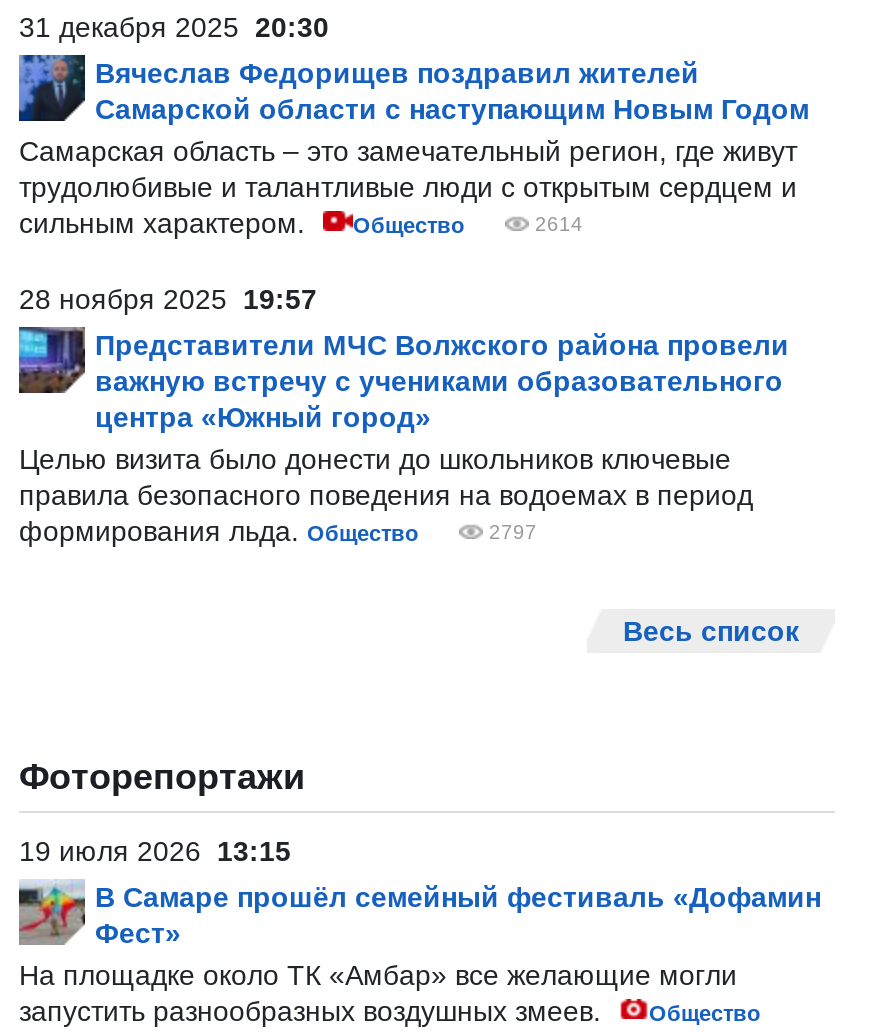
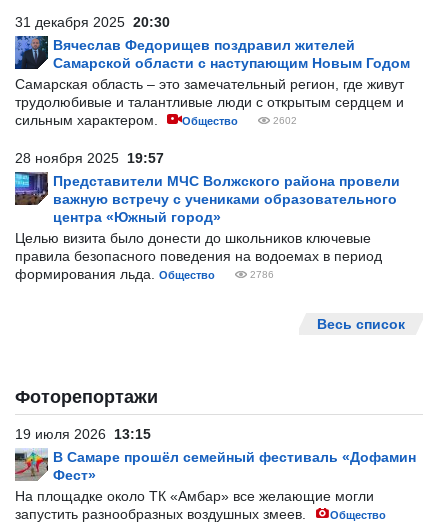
[535,213,583,235] 2614 -> [273,115,297,126] 2602
[489,521,537,543] 2797 -> [250,269,274,280] 2786

